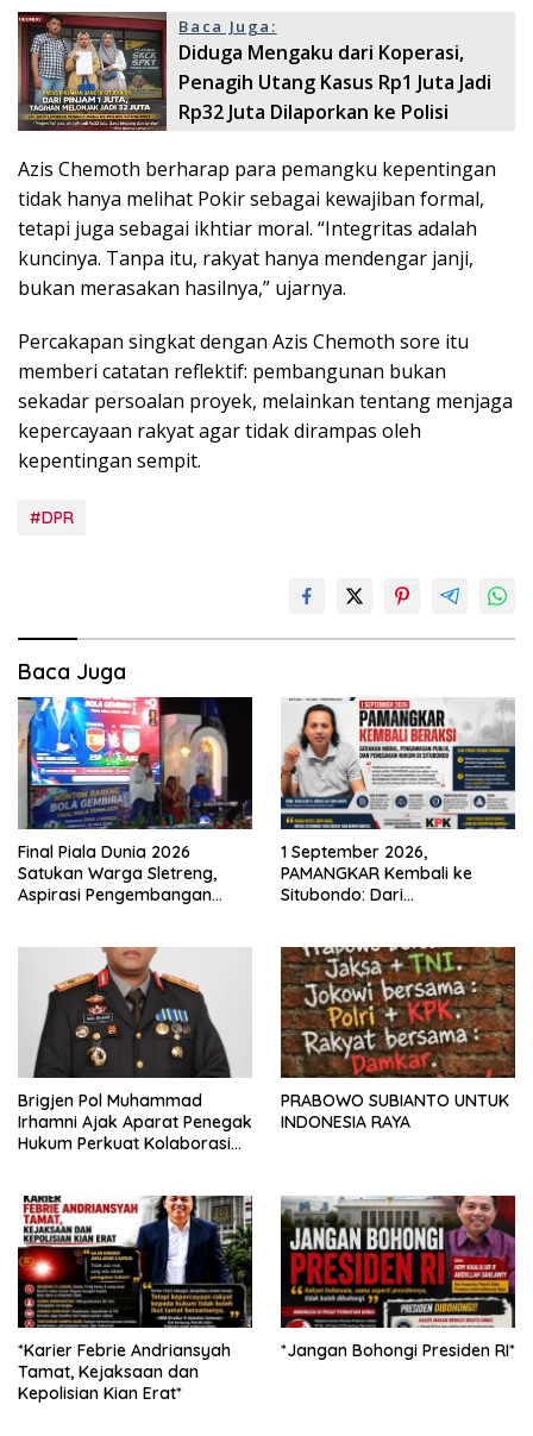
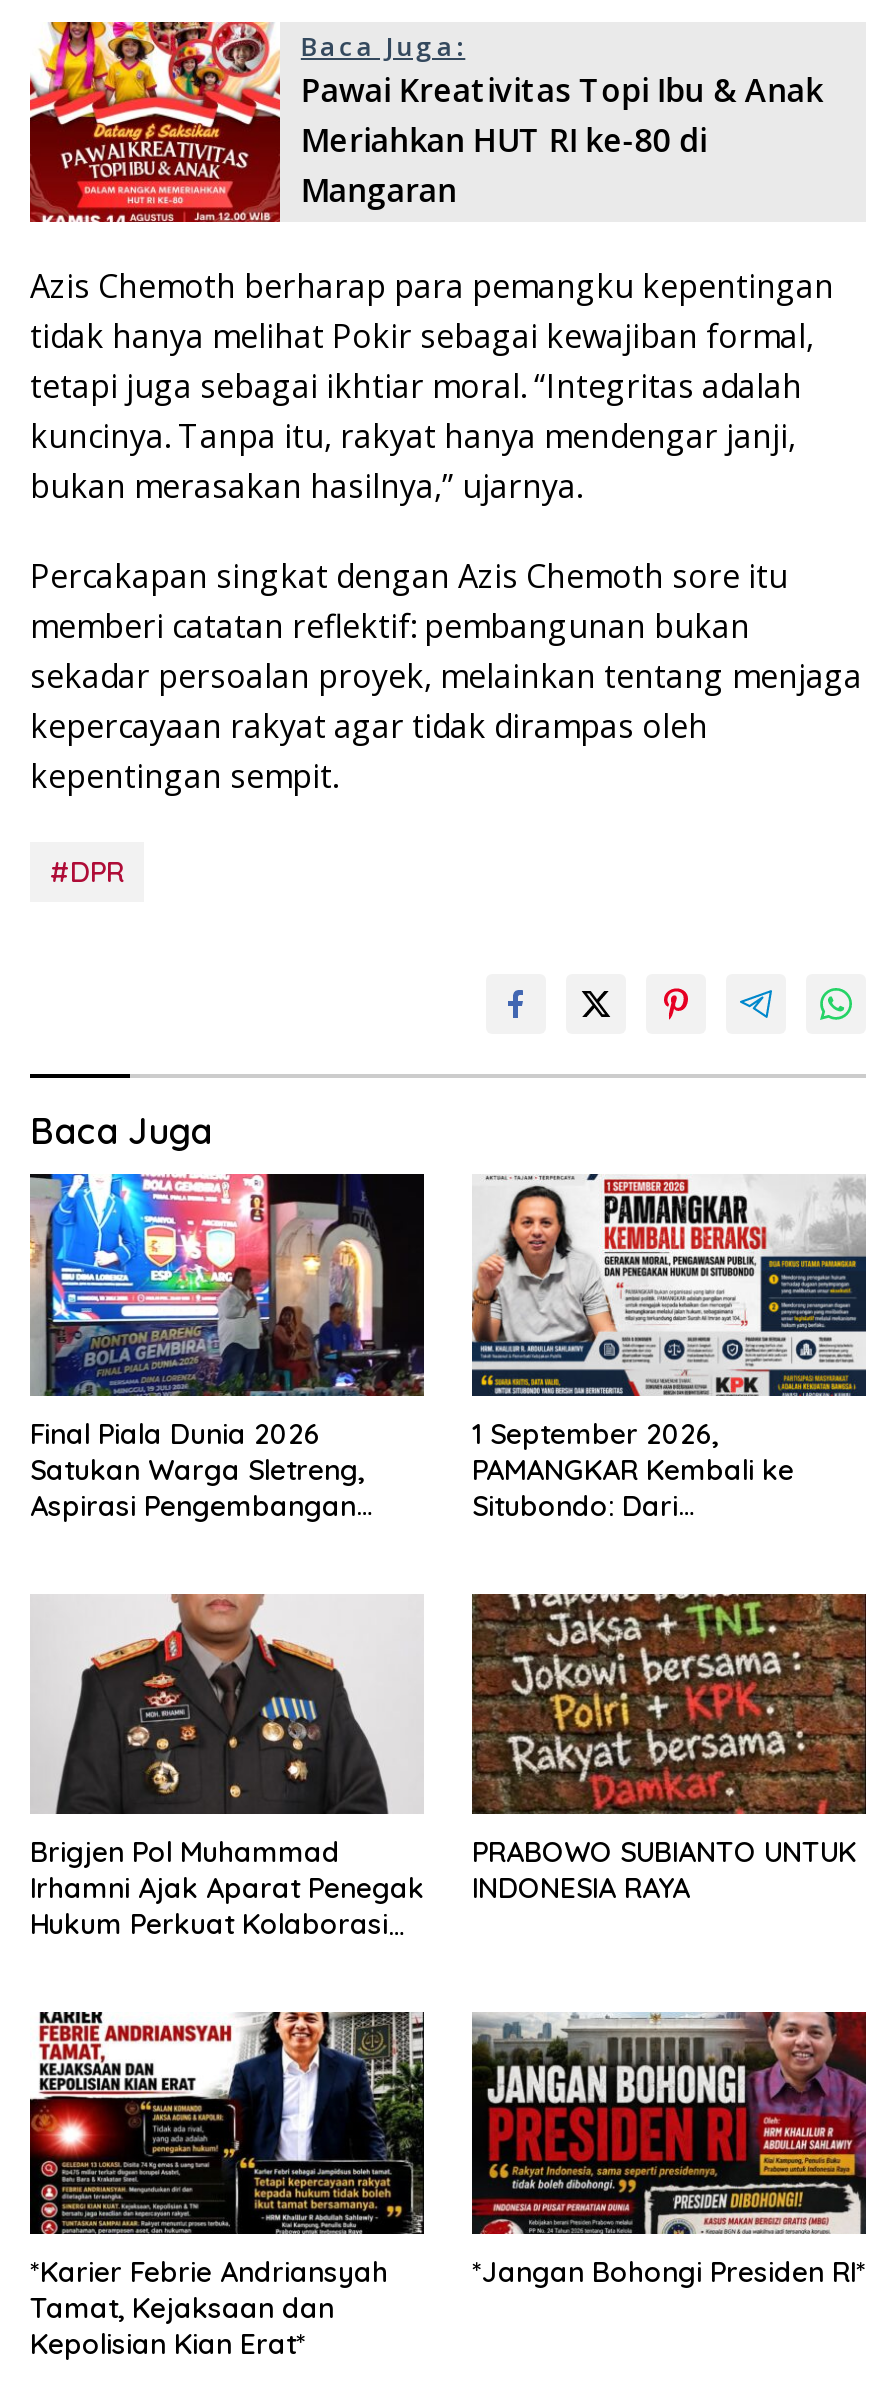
[17,11,492,132] [image] | Diduga Mengaku dari Koperasi, | Penagih Utang Kasus Rp1 Juta Jadi | Rp32 Juta Dilaporkan ke Polisi -> [28,20,823,224] [image] | Pawai Kreativitas Topi Ibu & Anak | Meriahkan HUT RI ke-80 di | Mangaran

